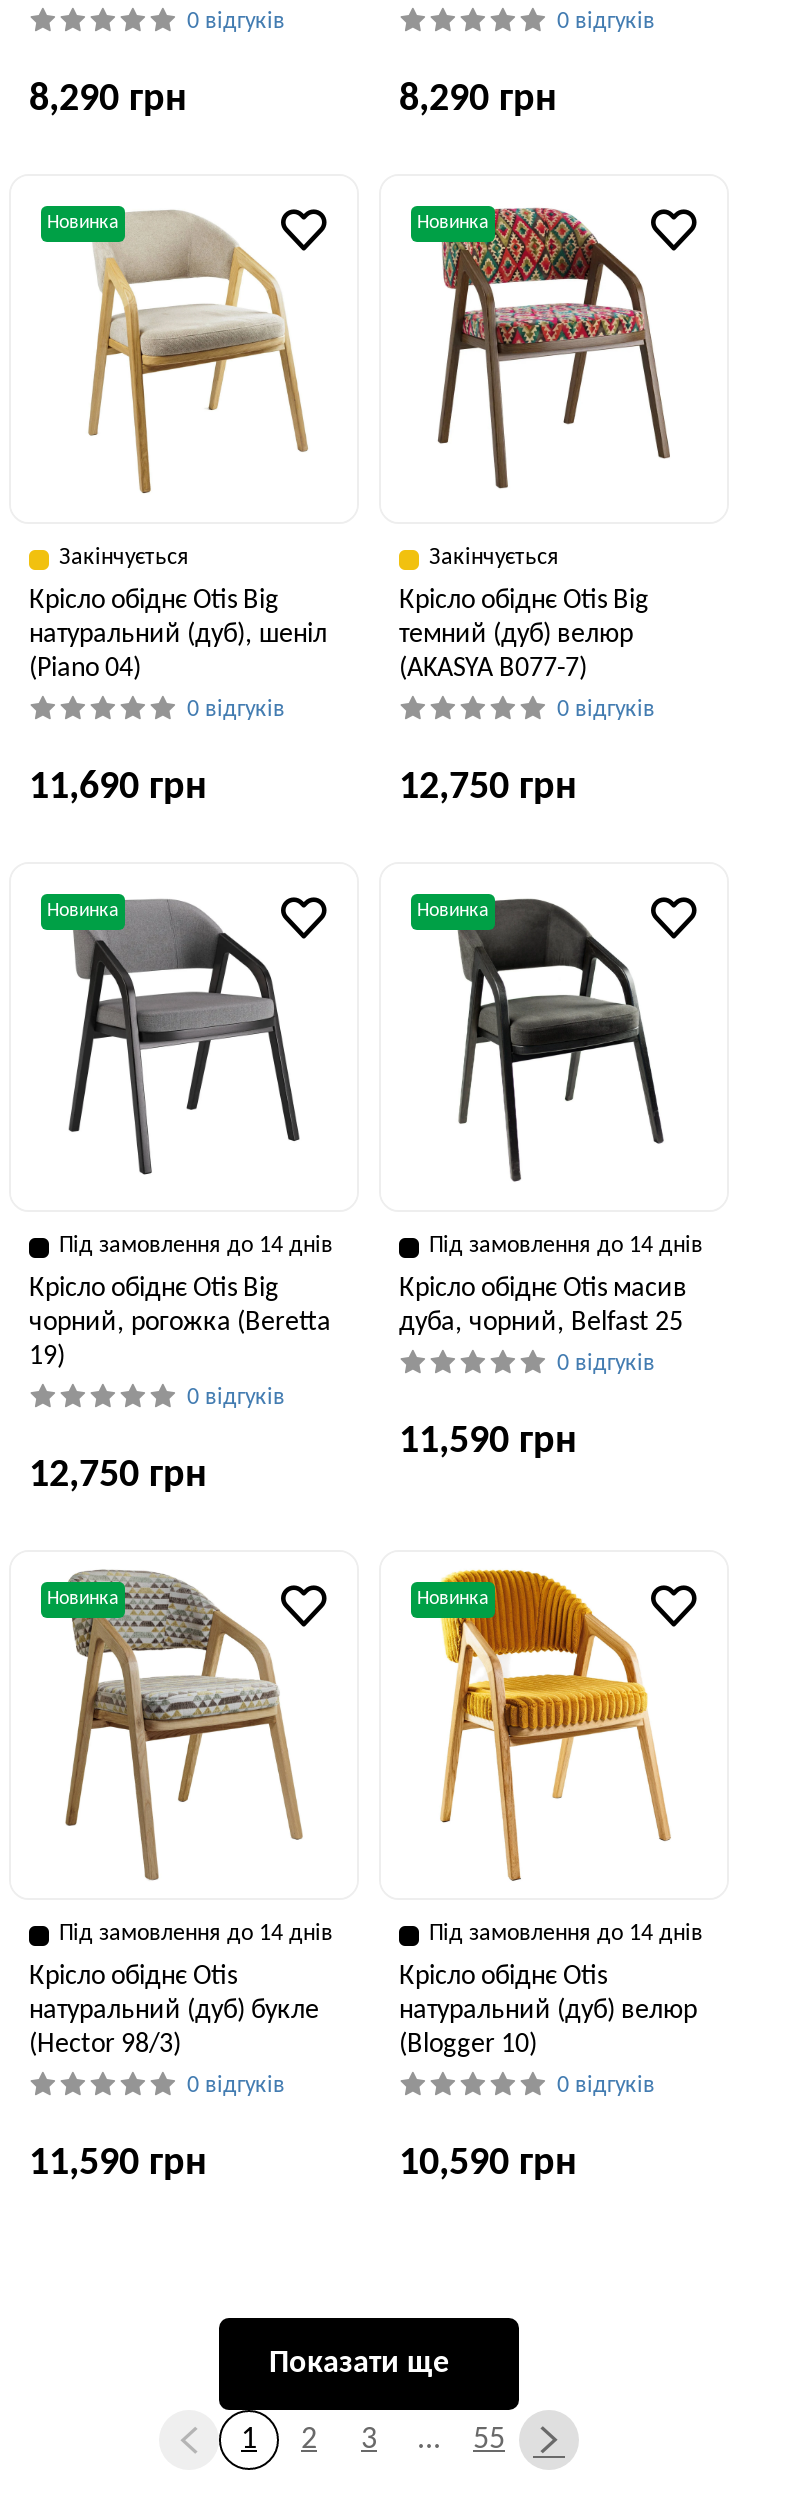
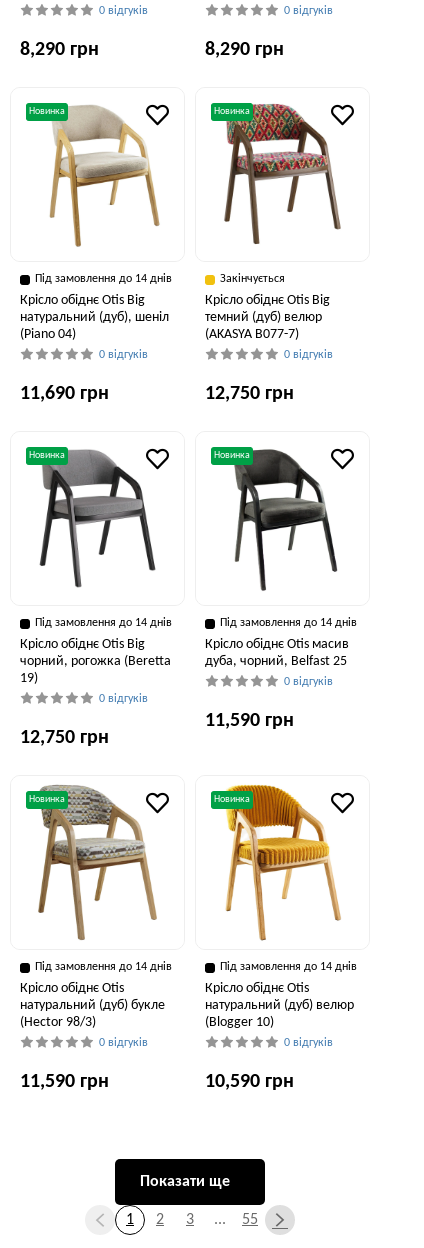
[59,546,189,570] Закінчується -> [35,273,172,285] Під замовлення до 14 днів

